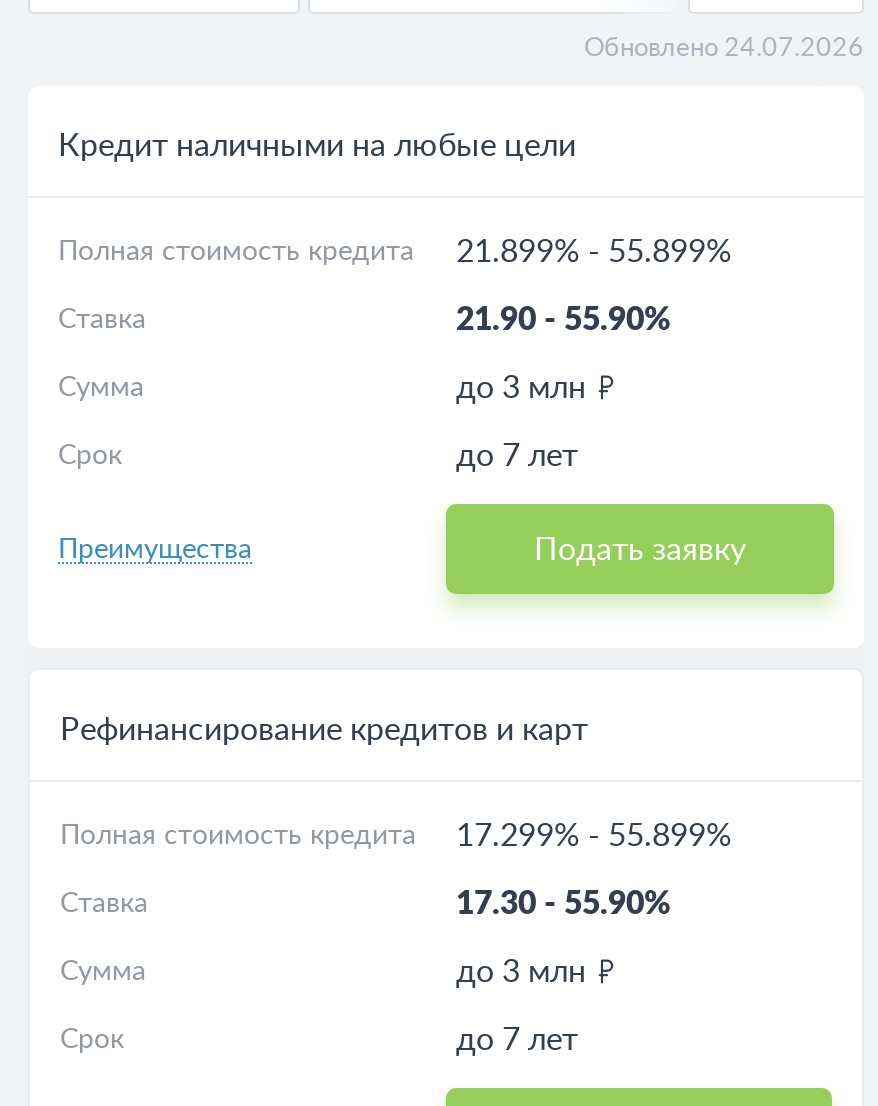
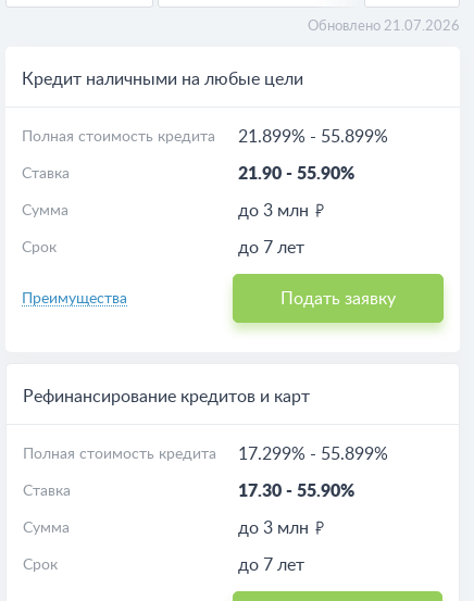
[584,36,864,62] Обновлено 24.07.2026 -> [308,20,460,34] Обновлено 21.07.2026

